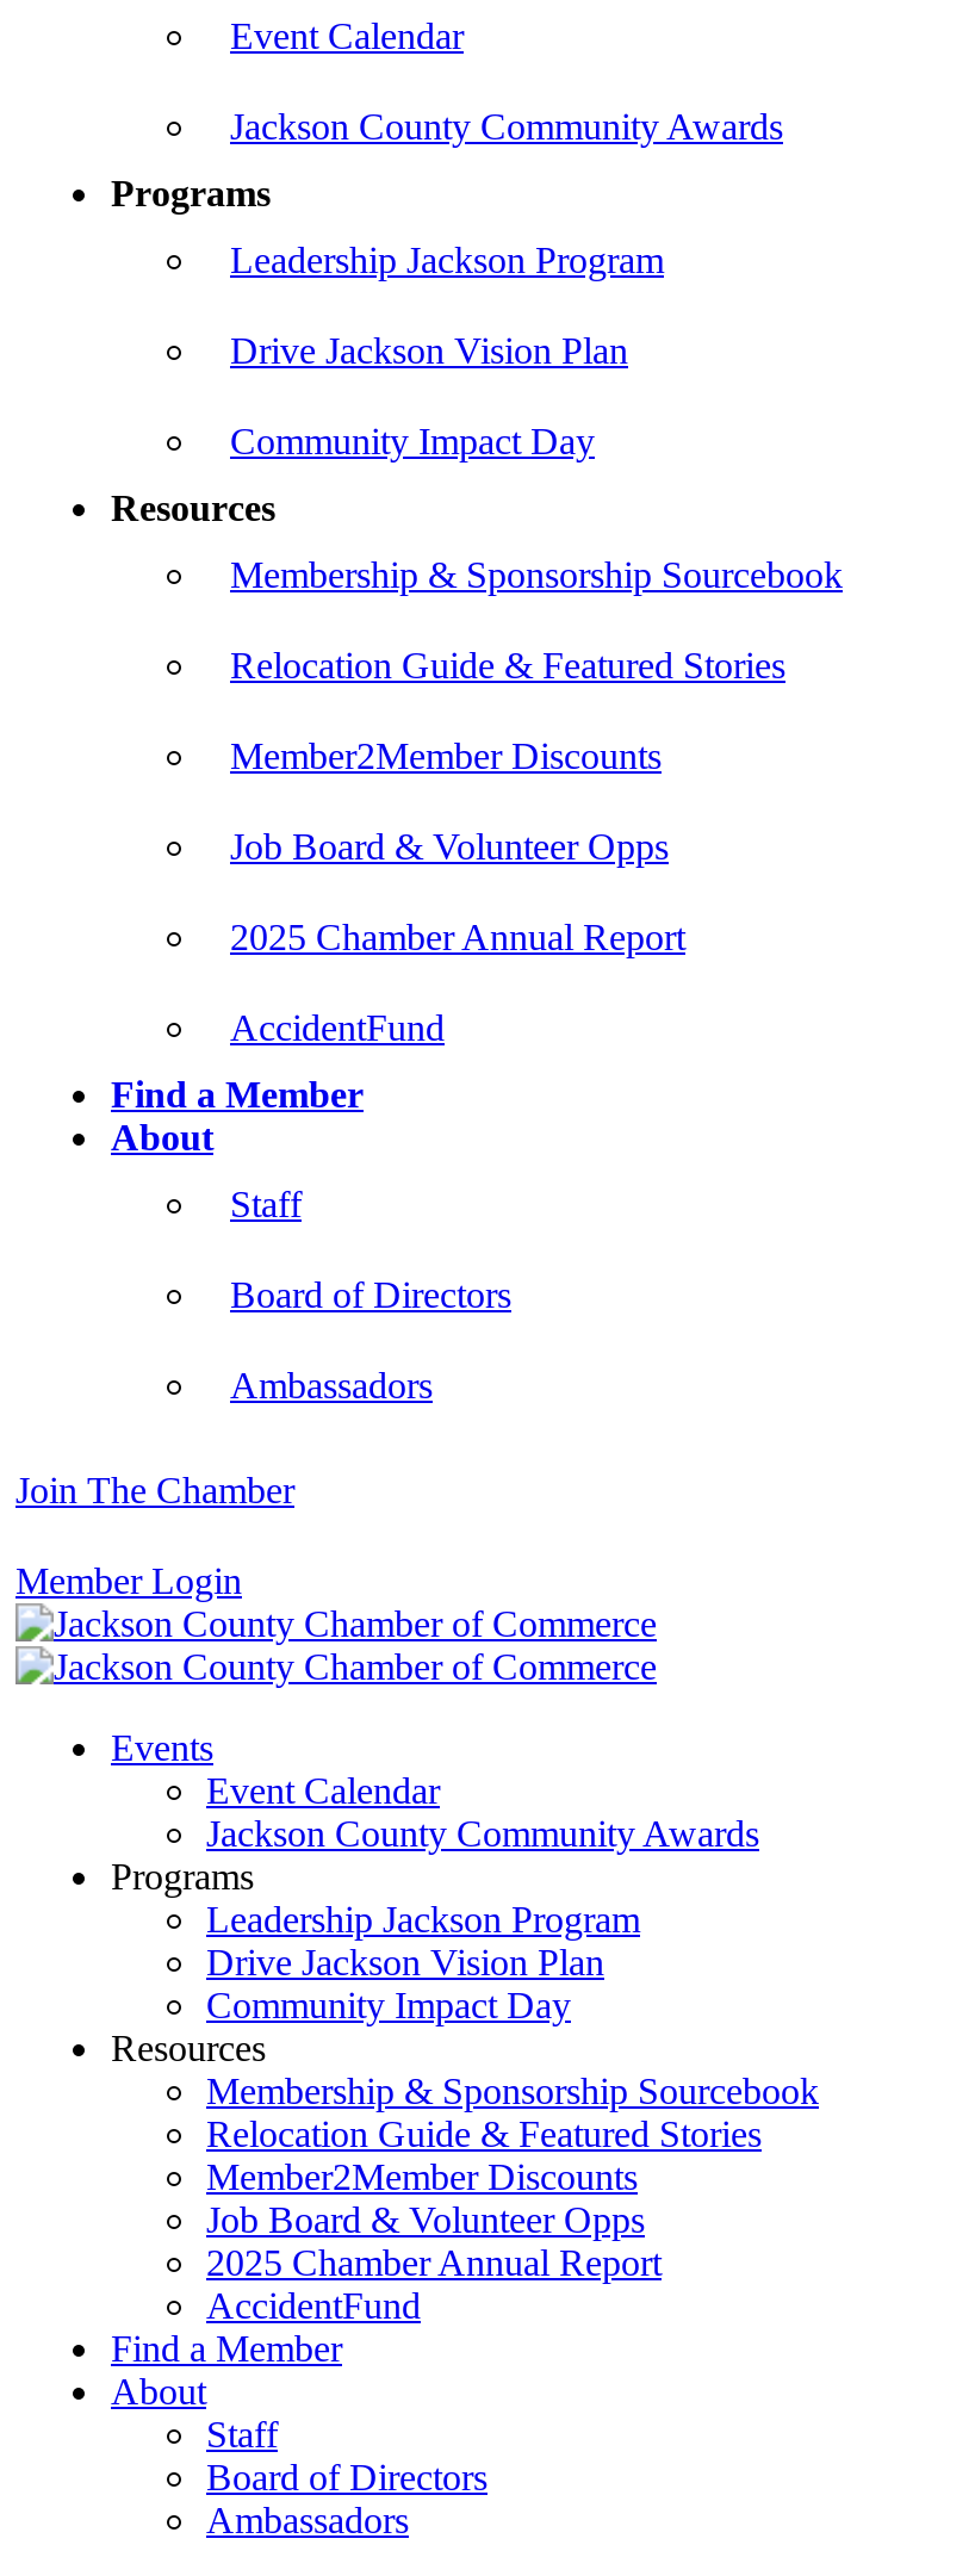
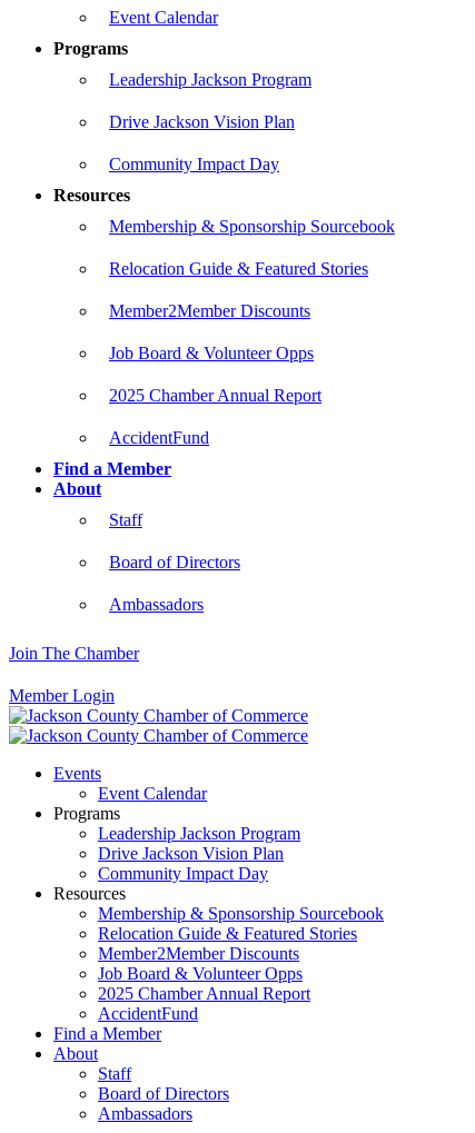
[230,106,783,147] Jackson County Community Awards -> none
[206,1813,759,1854] Jackson County Community Awards -> none

